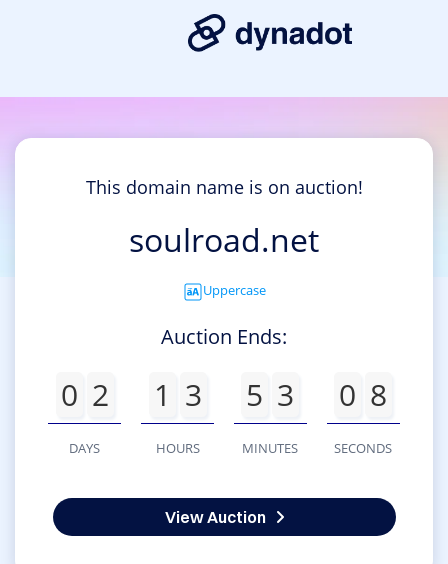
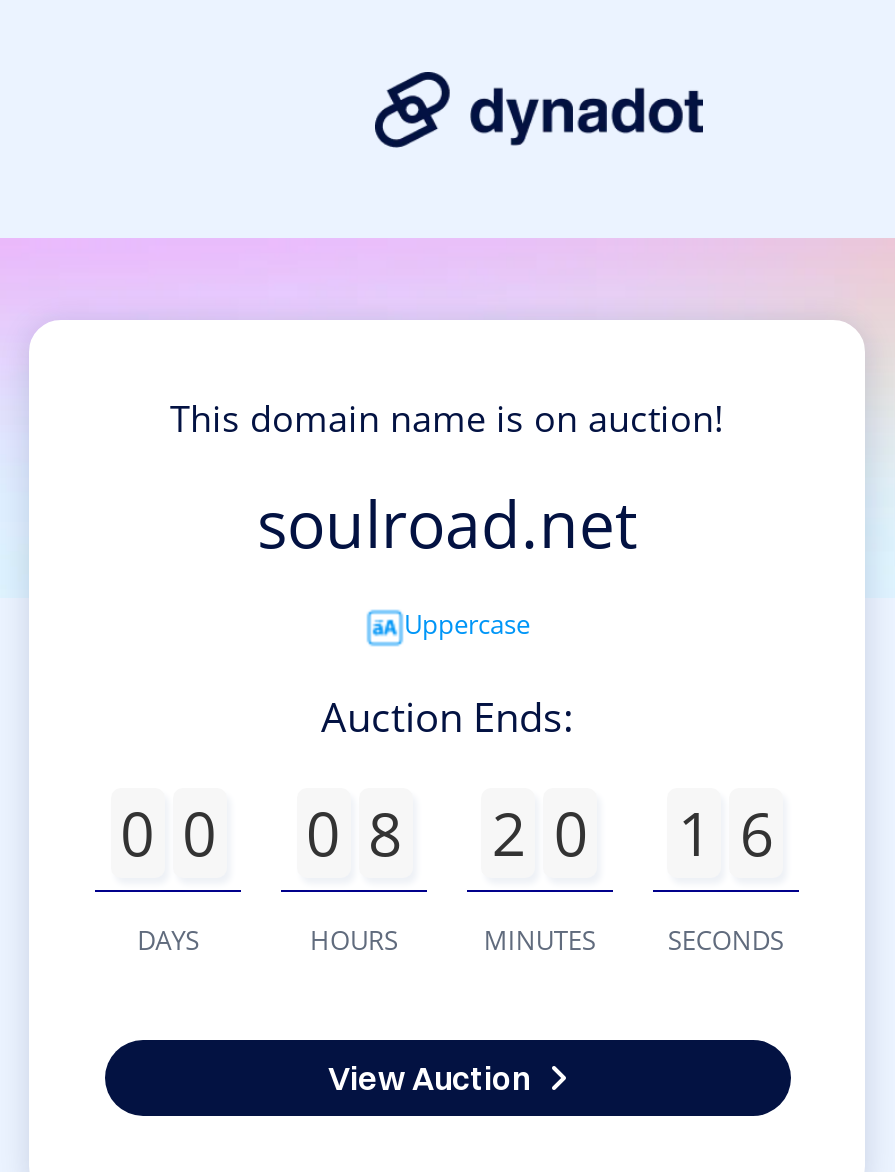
[61,374,109,415] 0 2 -> [120,792,216,874] 0 0
[153,374,201,415] 1 3 -> [306,792,402,874] 0 8
[246,374,294,415] 5 3 -> [492,792,588,874] 2 0
[339,374,387,415] 0 8 -> [678,792,774,874] 1 6

